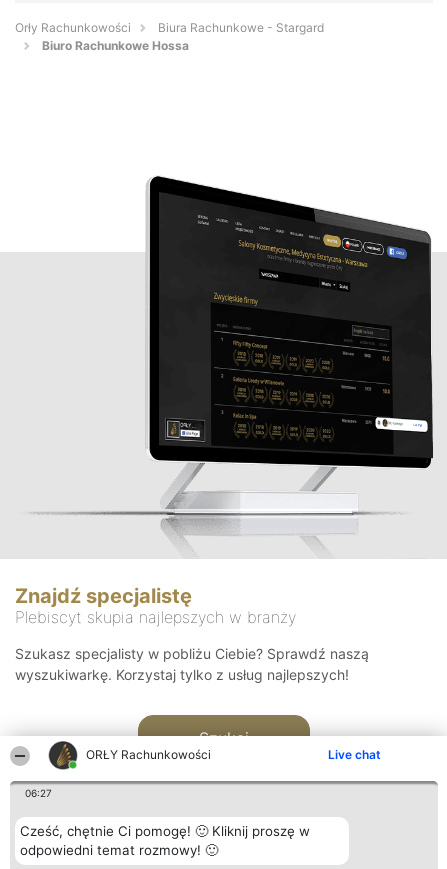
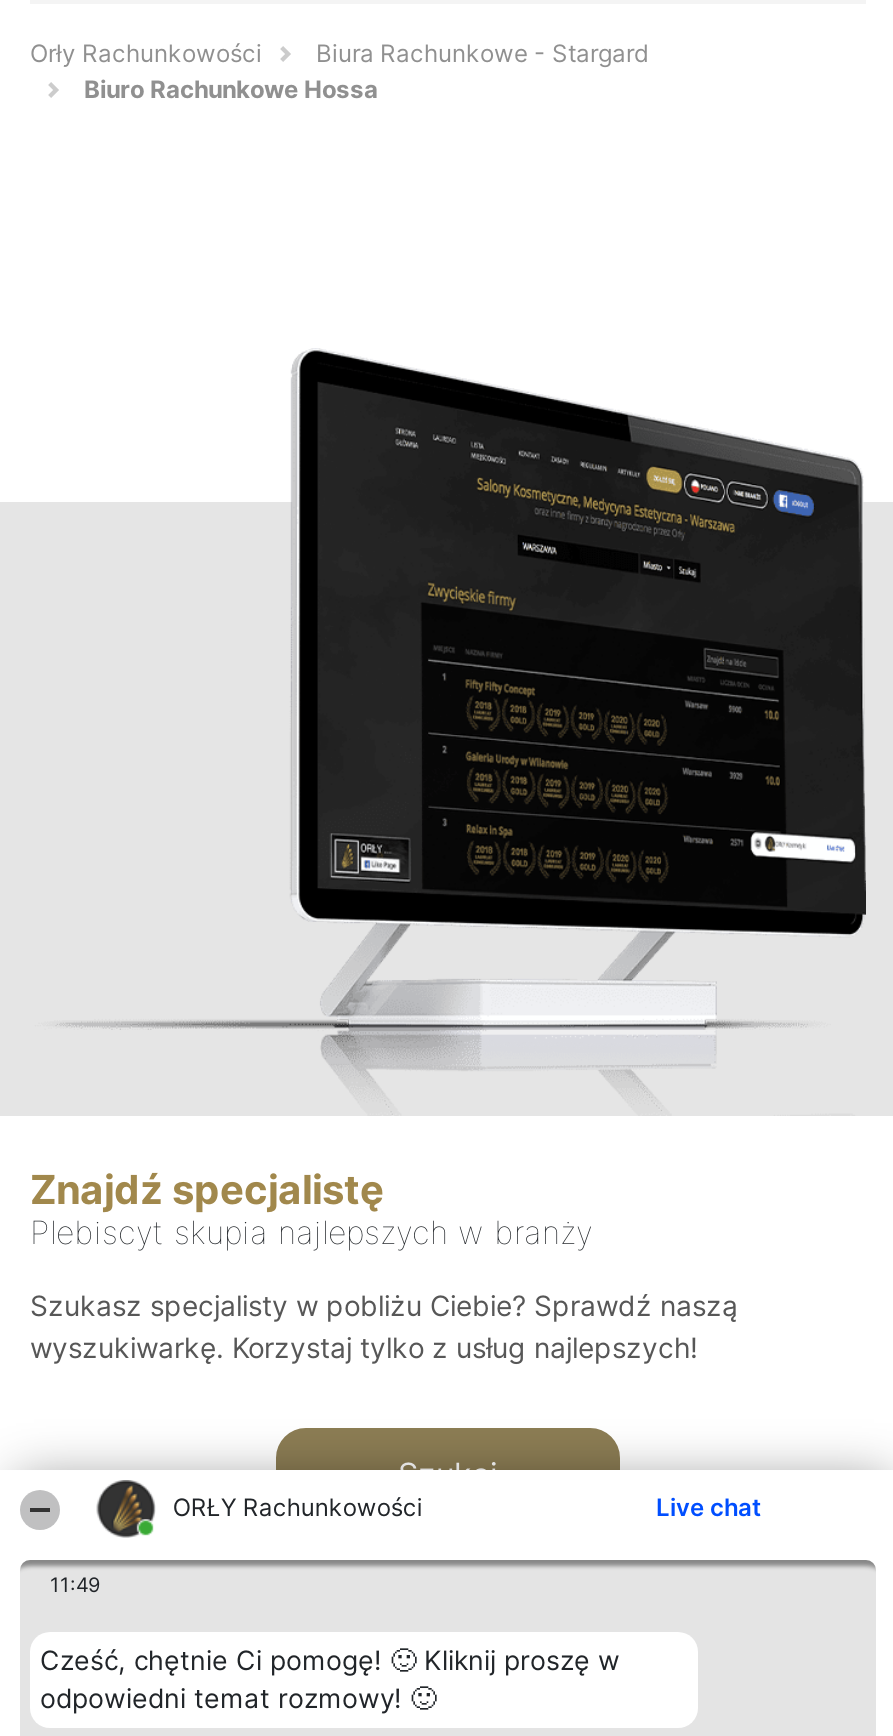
[25,787,52,799] 06:27 -> [50,1572,100,1596] 11:49

